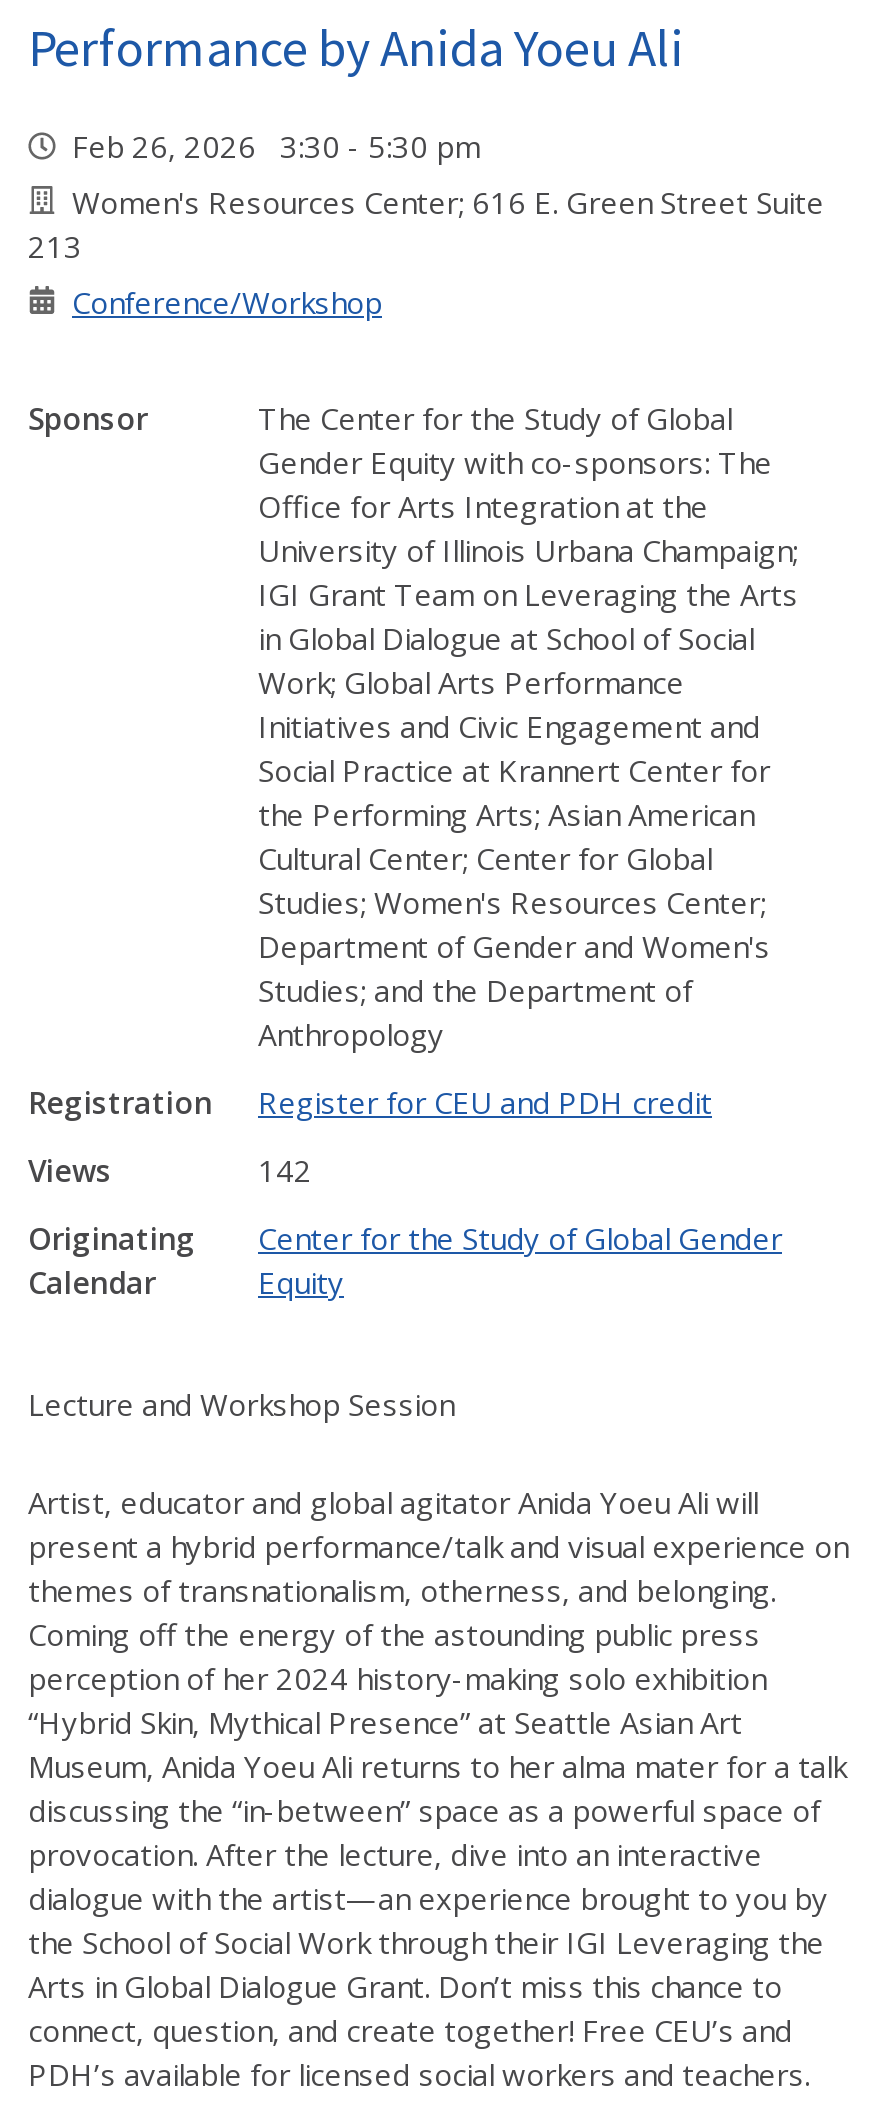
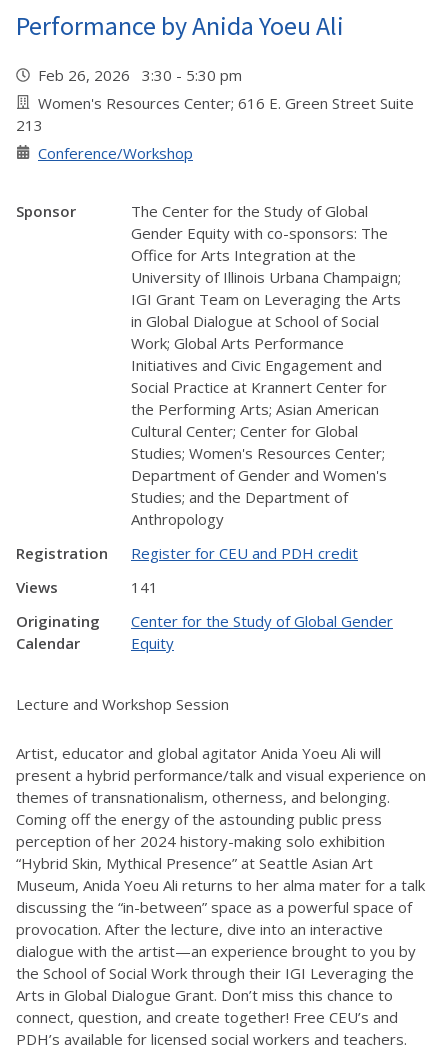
[258,1150,312,1190] 142 -> [131,577,158,597] 141

